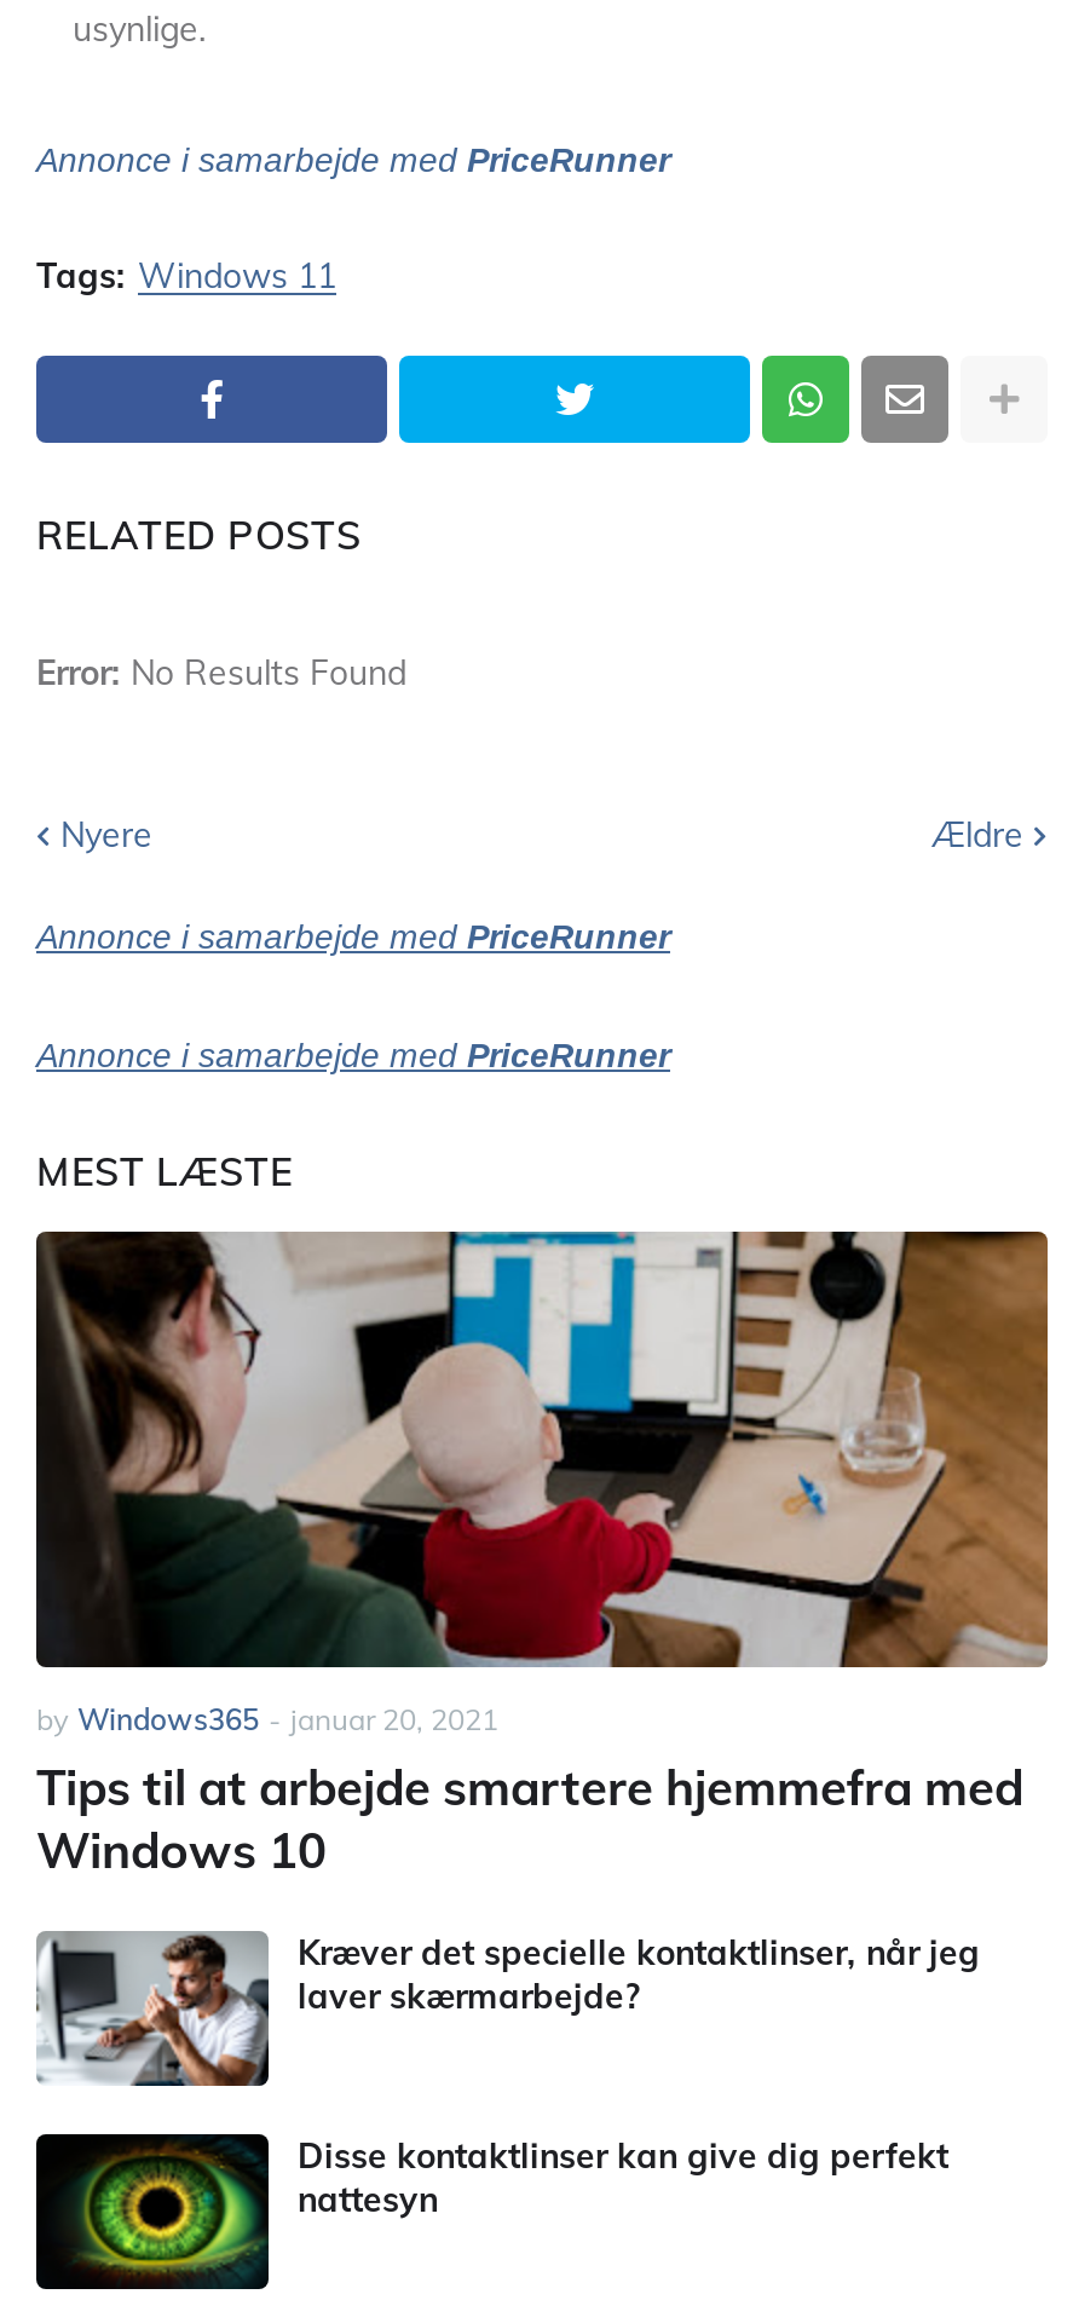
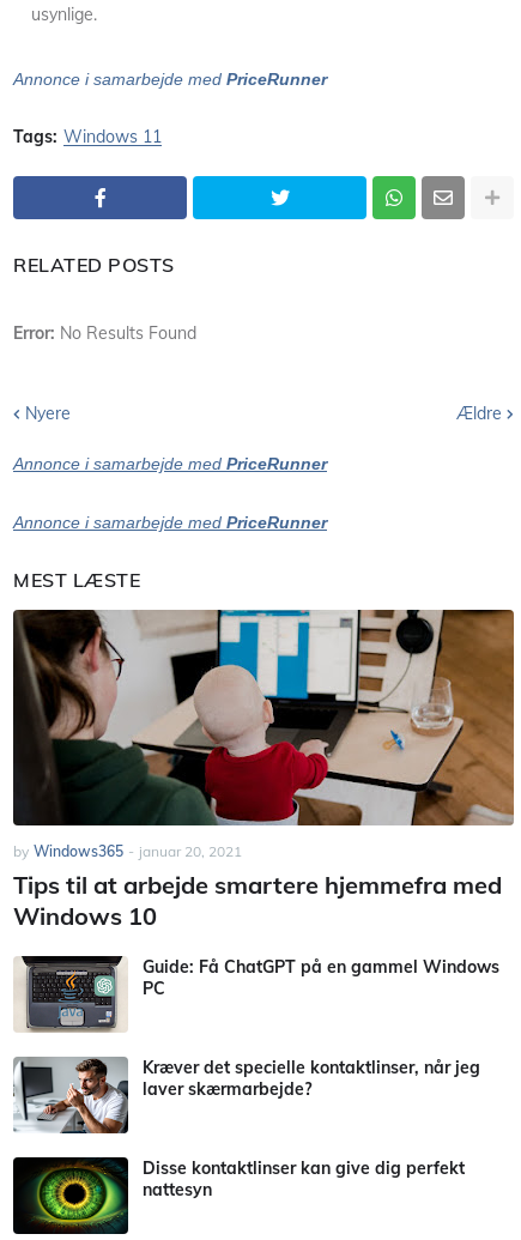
none -> [14,956,499,1033] [image] | Guide: Få ChatGPT på en gammel Windows | PC

